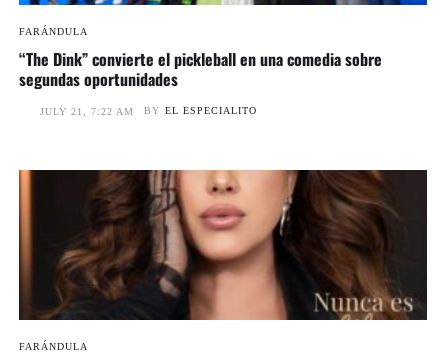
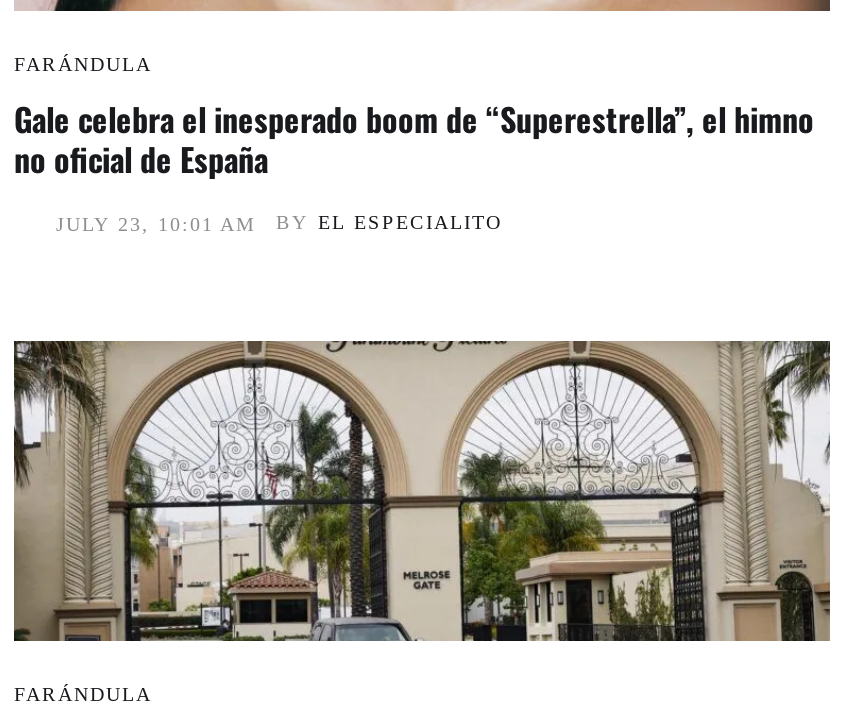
[19,47,382,91] “The Dink” convierte el pickleball en una comedia sobre | segundas oportunidades -> [14,95,814,183] Gale celebra el inesperado boom de “Superestrella”, el himno | no oficial de España
[40,105,257,117] JULY 21, 7:22 AM BY EL ESPECIALITO -> [56,211,502,235] JULY 23, 10:01 AM BY EL ESPECIALITO
[18,169,428,321] [image] -> [12,340,832,644] [image]

